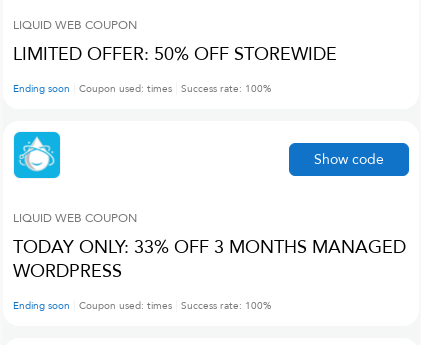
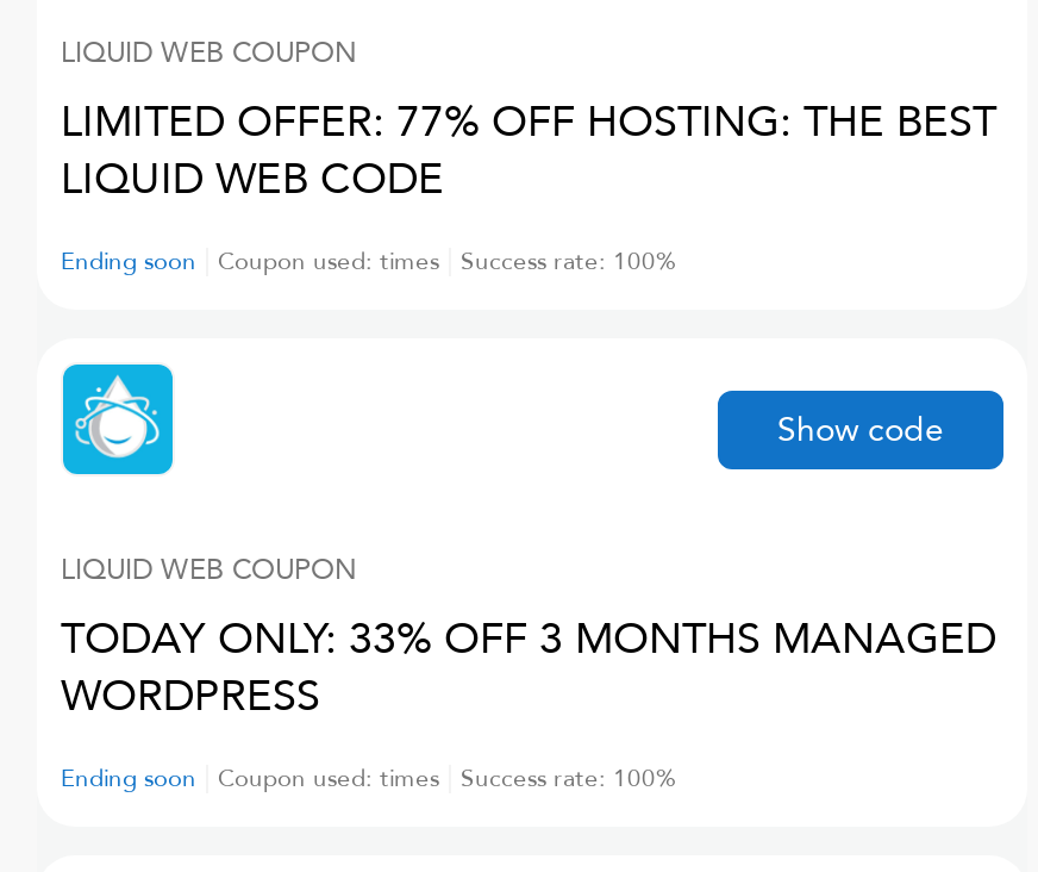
[13,42,337,67] LIMITED OFFER: 50% OFF STOREWIDE -> [61,93,996,210] LIMITED OFFER: 77% OFF HOSTING: THE BEST | LIQUID WEB CODE

